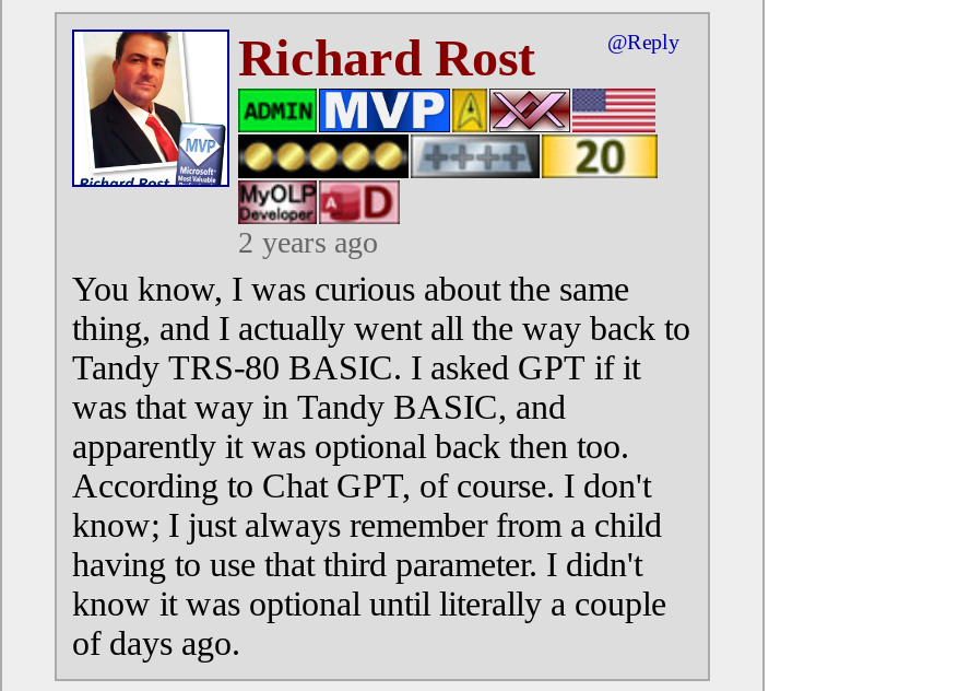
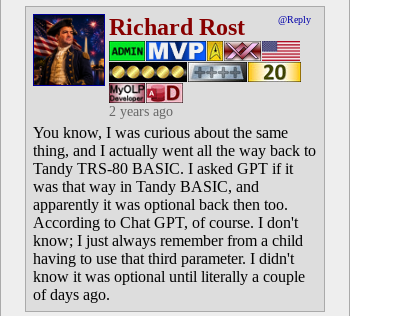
[74,30,229,187] [image] -> [33,14,105,86] [image]

